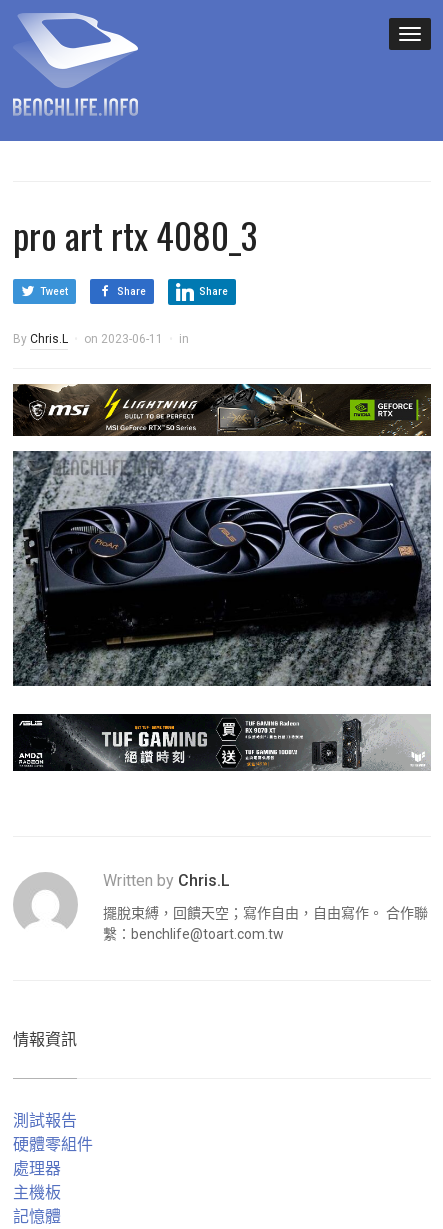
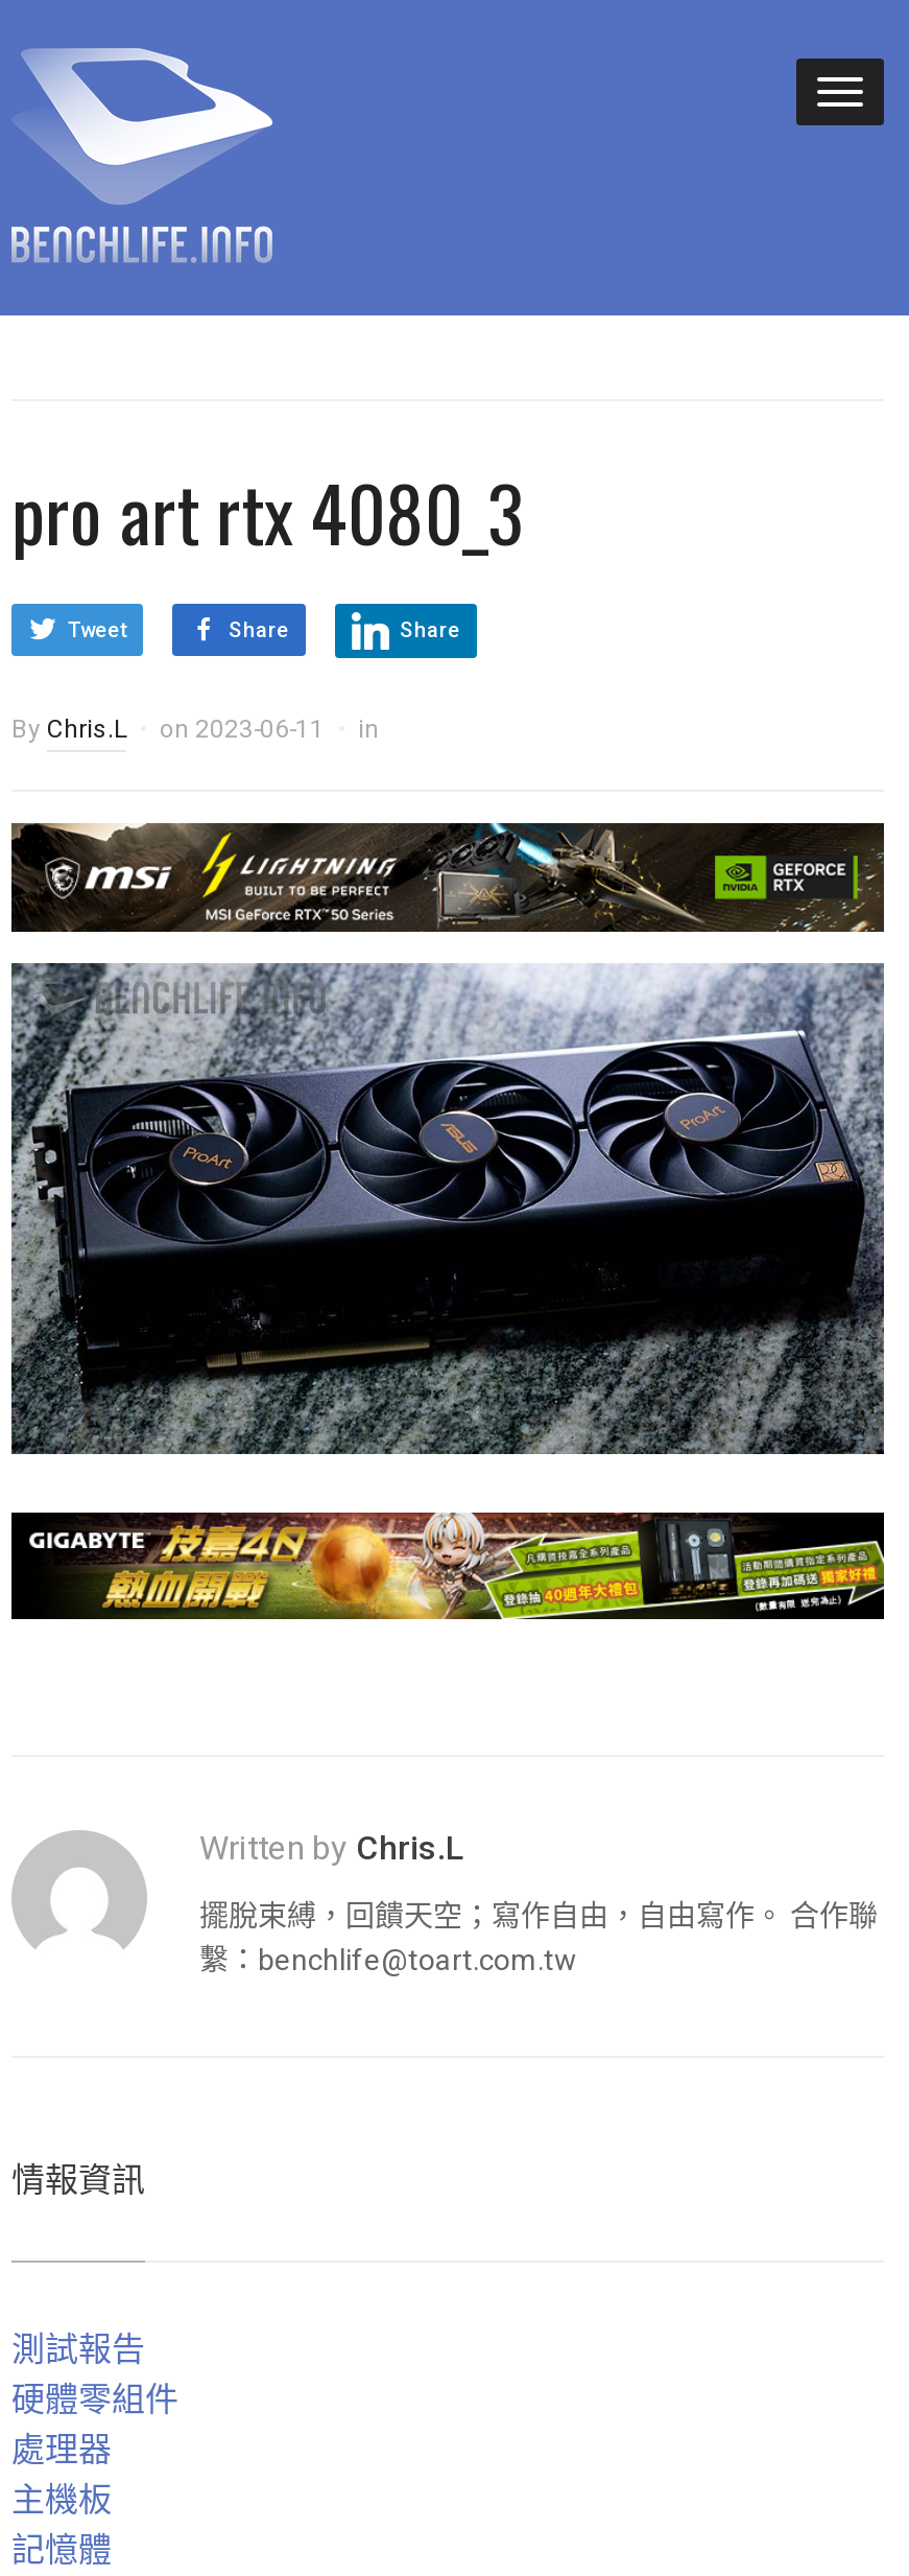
[18,713,431,772] [image] -> [26,1511,886,1621] [image]

